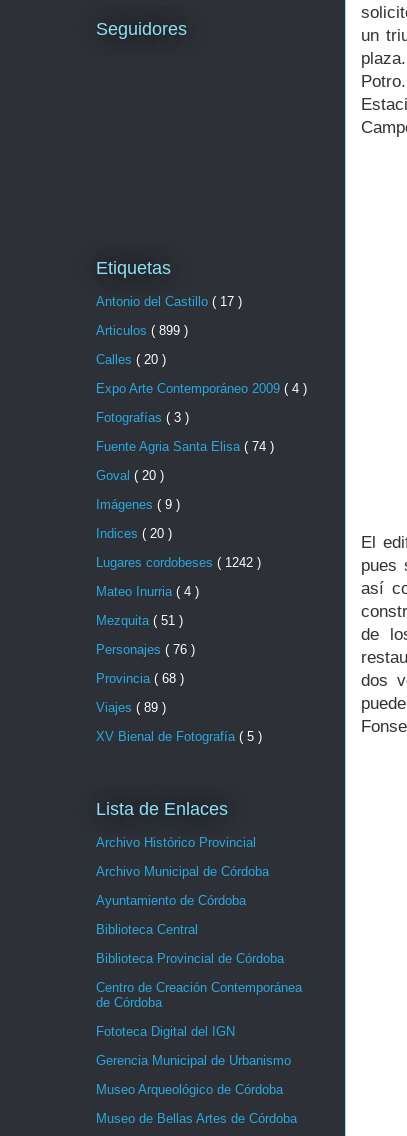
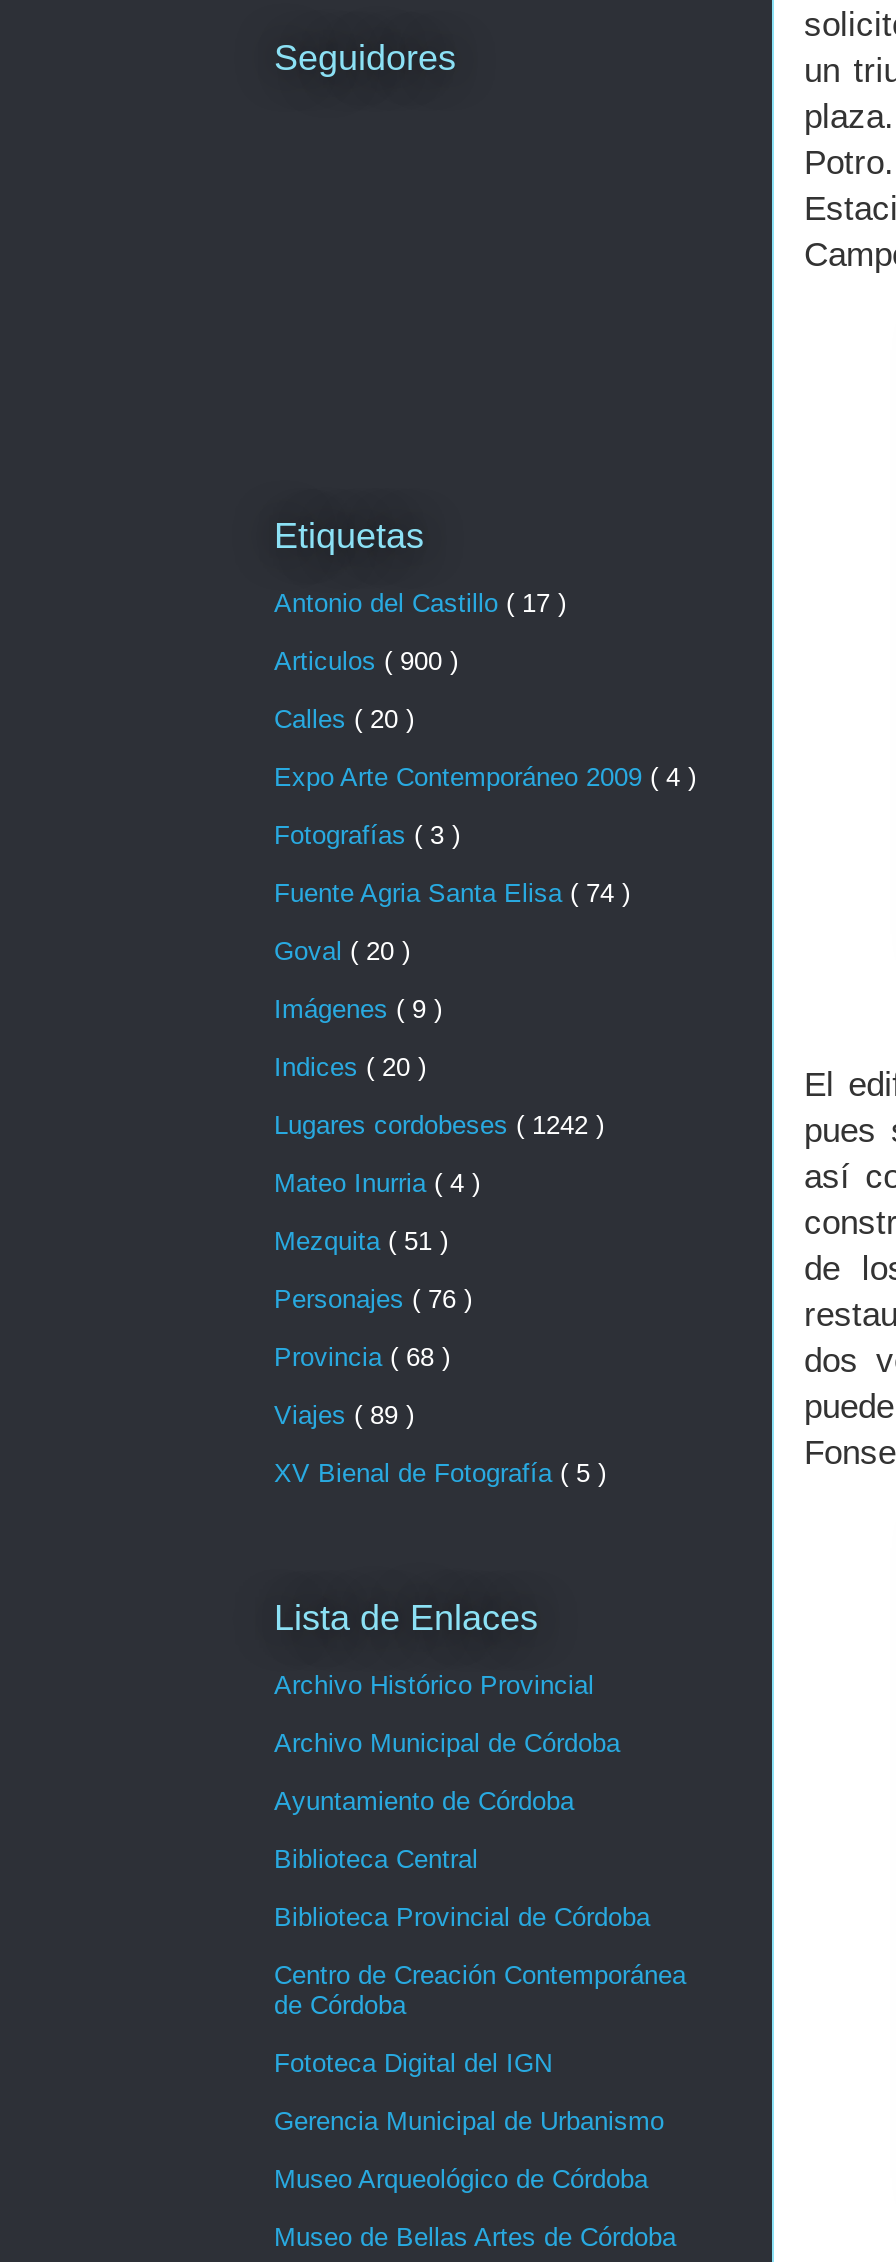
[96,323,188,338] Articulos ( 899 ) -> [274,647,458,677] Articulos ( 900 )

